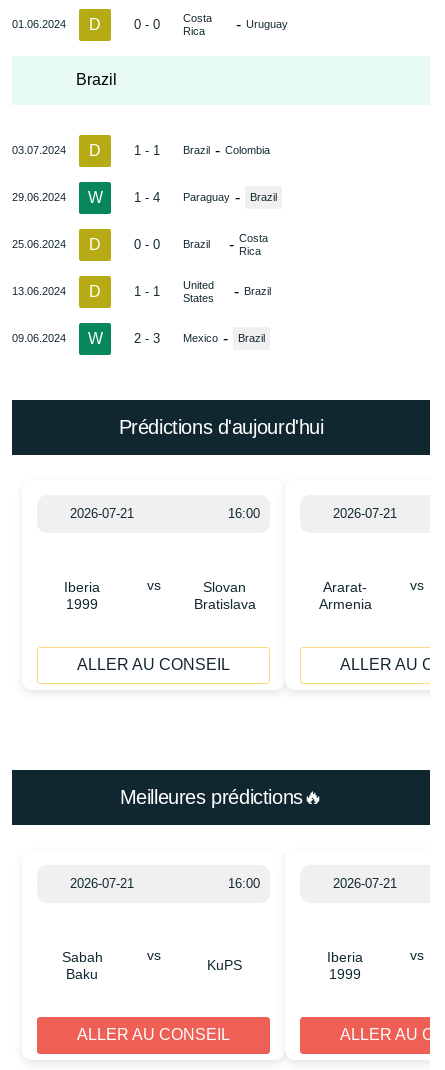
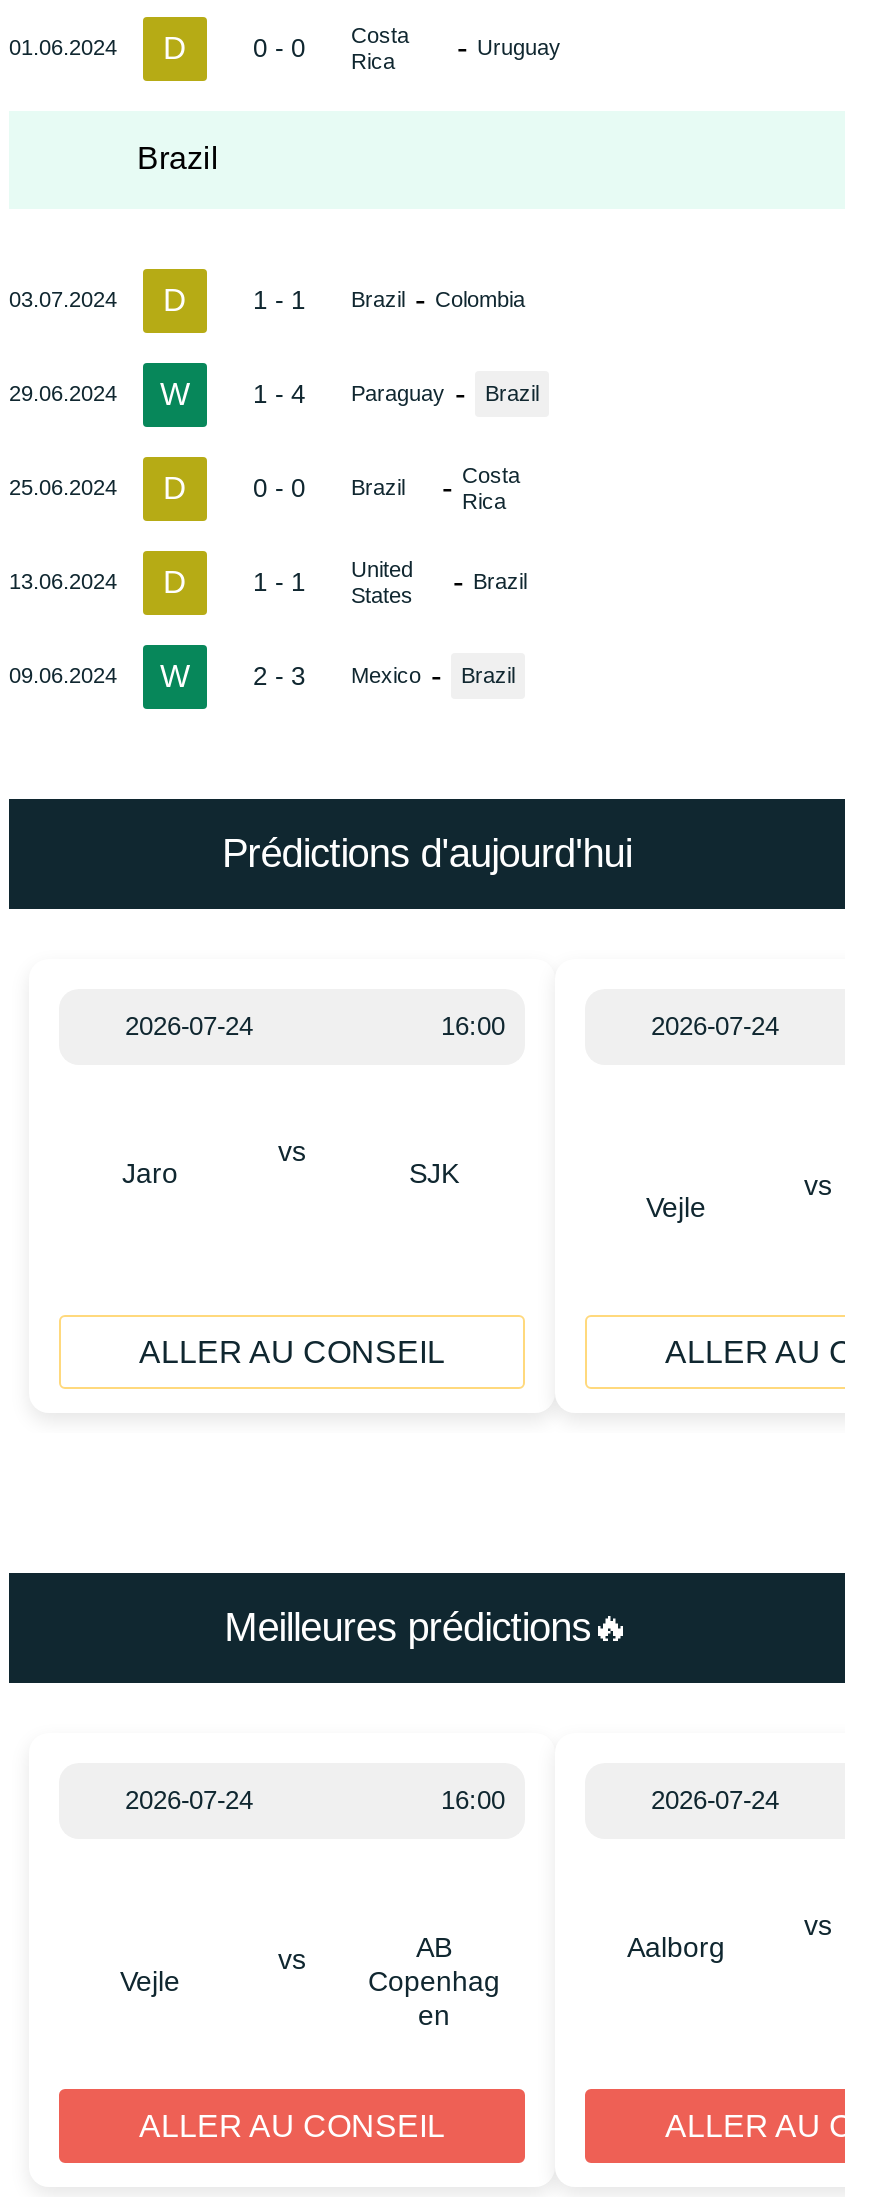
[70,506,134,521] 2026-07-21 -> [125,1010,253,1040] 2026-07-24
[333,506,397,521] 2026-07-21 -> [651,1010,779,1040] 2026-07-24
[64,579,100,612] Iberia | 1999 -> [122,1156,178,1188] Jaro
[193,579,255,612] Slovan | Bratislava -> [409,1156,459,1188] SJK
[319,579,372,612] Ararat- | Armenia -> [646,1190,706,1222] Vejle
[70,876,134,891] 2026-07-21 -> [125,1784,253,1814] 2026-07-24
[333,876,397,891] 2026-07-21 -> [651,1784,779,1814] 2026-07-24
[62,949,103,982] Sabah | Baku -> [120,1964,180,1996] Vejle
[327,949,363,982] Iberia | 1999 -> [627,1930,725,1962] Aalborg
[207,957,242,973] KuPS -> [368,1930,500,2030] AB | Copenhag | en

